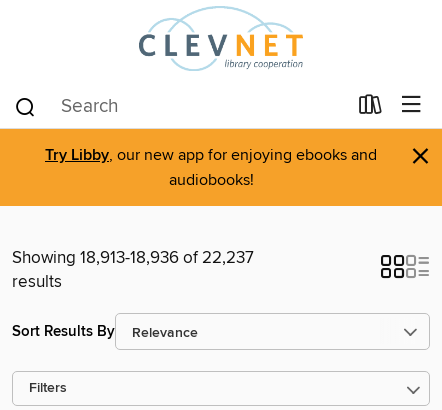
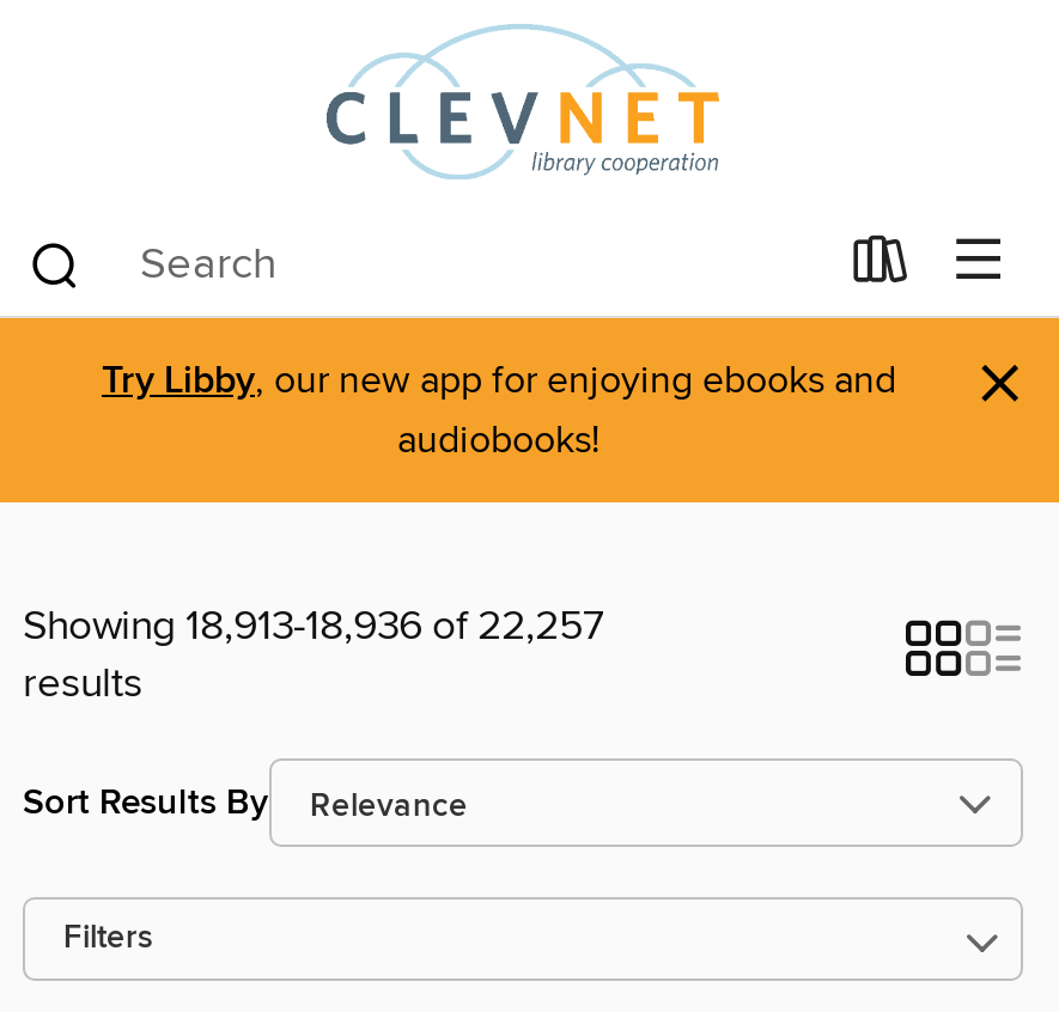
[12,247,254,269] Showing 18,913-18,936 of 22,237 -> [23,601,604,653] Showing 18,913-18,936 of 22,257

